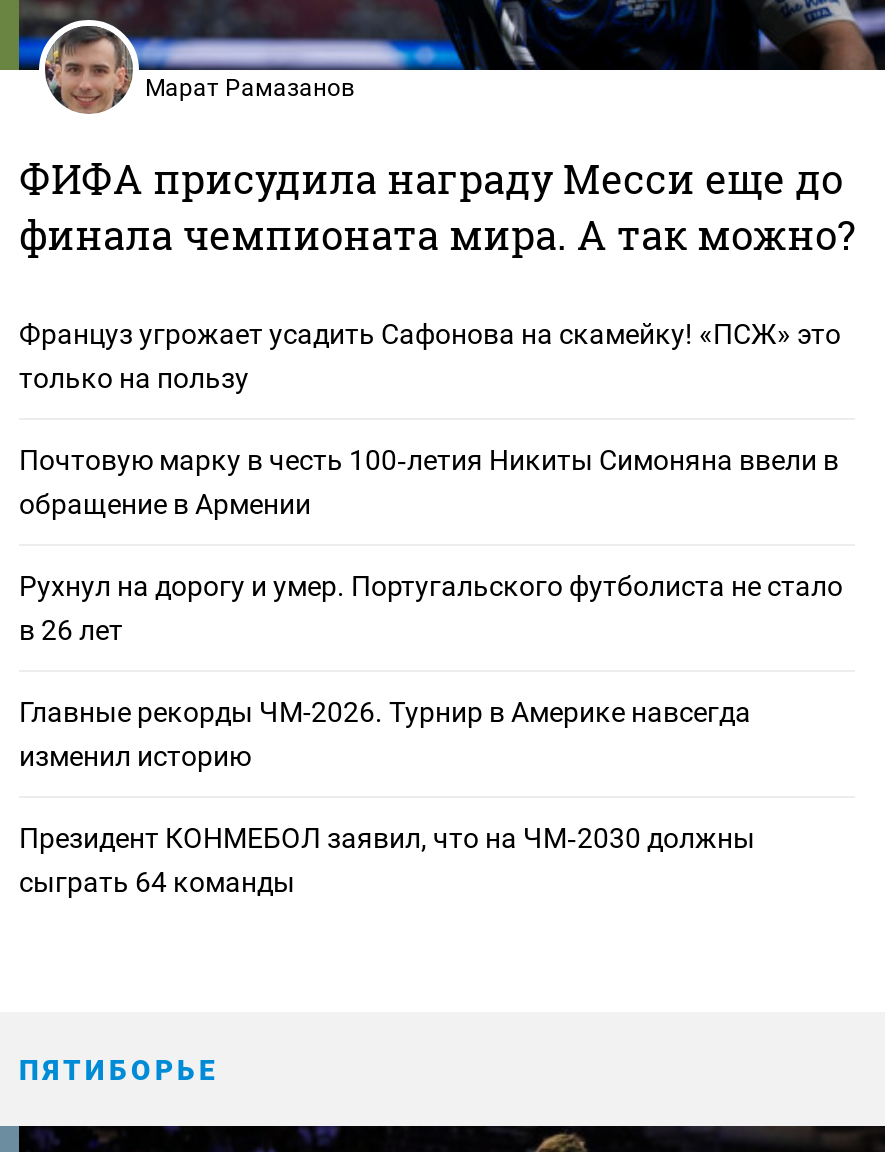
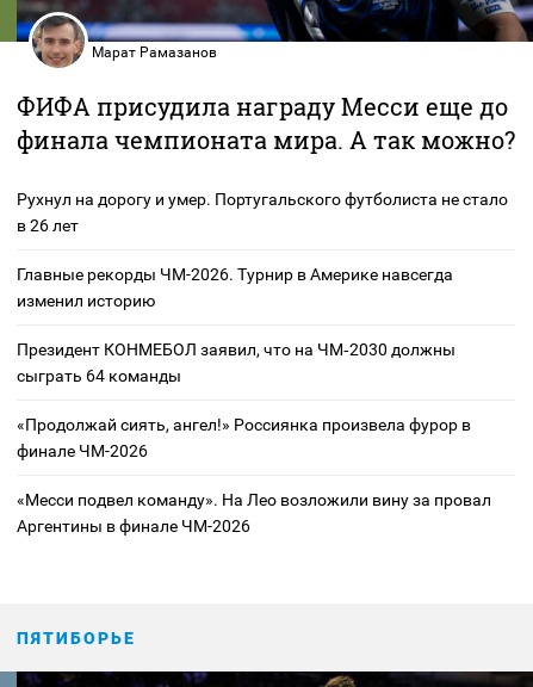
[19,319,841,521] Француз угрожает усадить Сафонова на скамейку! «ПСЖ» это | только на пользу | Почтовую марку в честь 100‑летия Никиты Симоняна ввели в | обращение в Армении -> none
moved [19,571,843,899] -> [17,190,508,386]: Рухнул на дорогу и умер. Португальского футболиста не стало | в 26 лет | Главные рекорды ЧМ-2026. Турнир в Америке навсегда | изменил историю | Президент КОНМЕБОЛ заявил, что на ЧМ‑2030 должны | сыграть 64 команды
none -> [17,416,491,536] «Продолжай сиять, ангел!» Россиянка произвела фурор в | финале ЧМ-2026 | «Месси подвел команду». На Лео возложили вину за провал | Аргентины в финале ЧМ-2026

